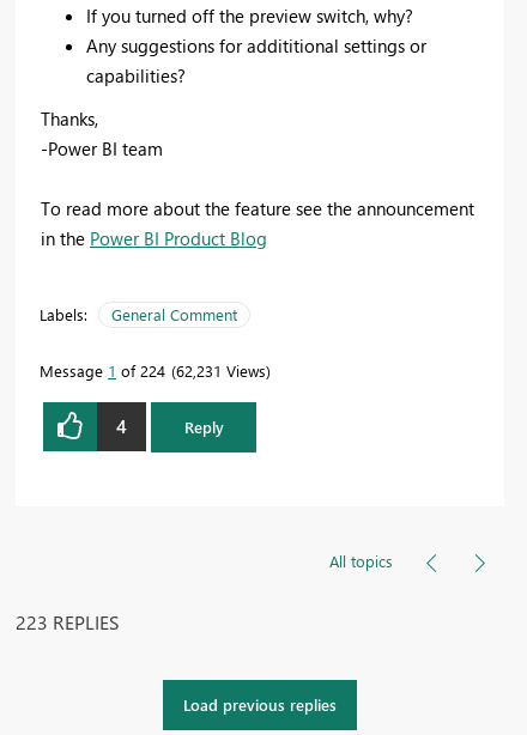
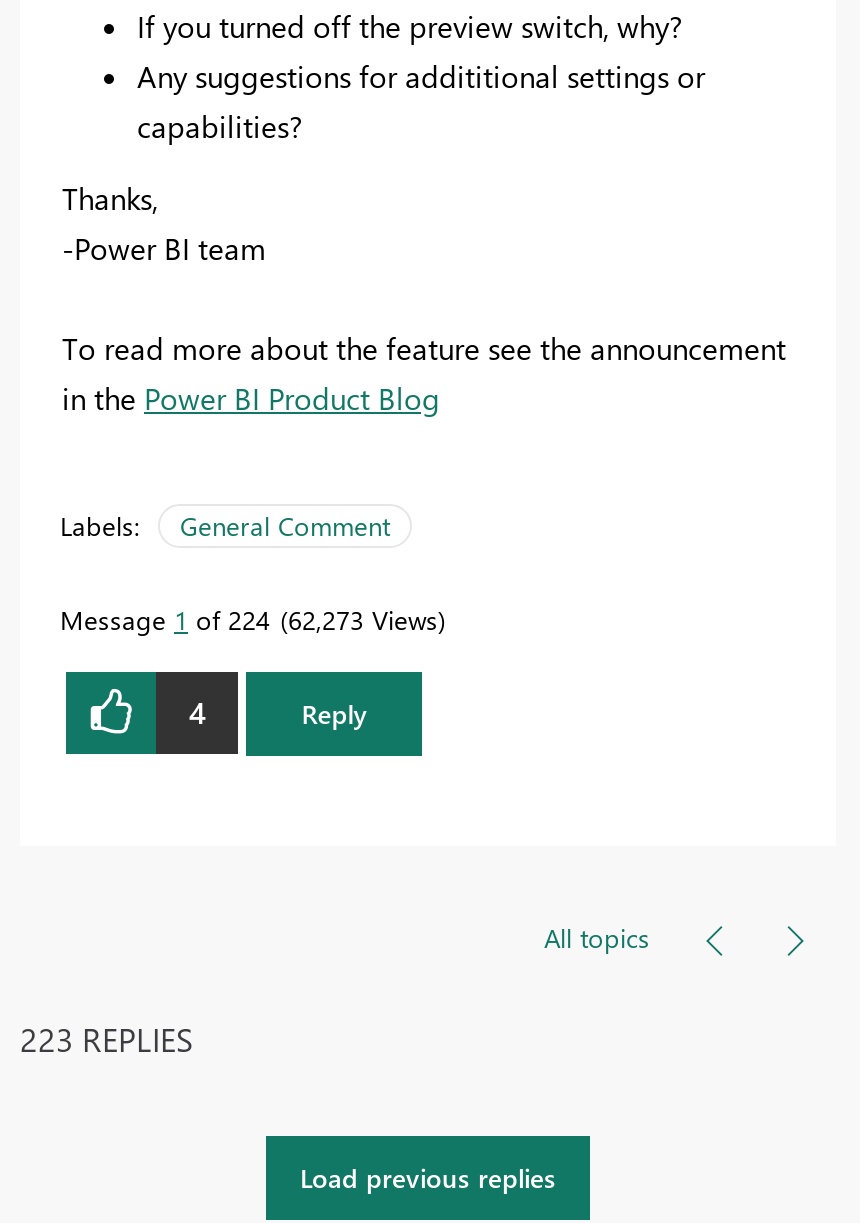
[40,360,266,380] Message 1 of 224 62,231 Views -> [60,601,438,635] Message 1 of 224 62,273 Views

